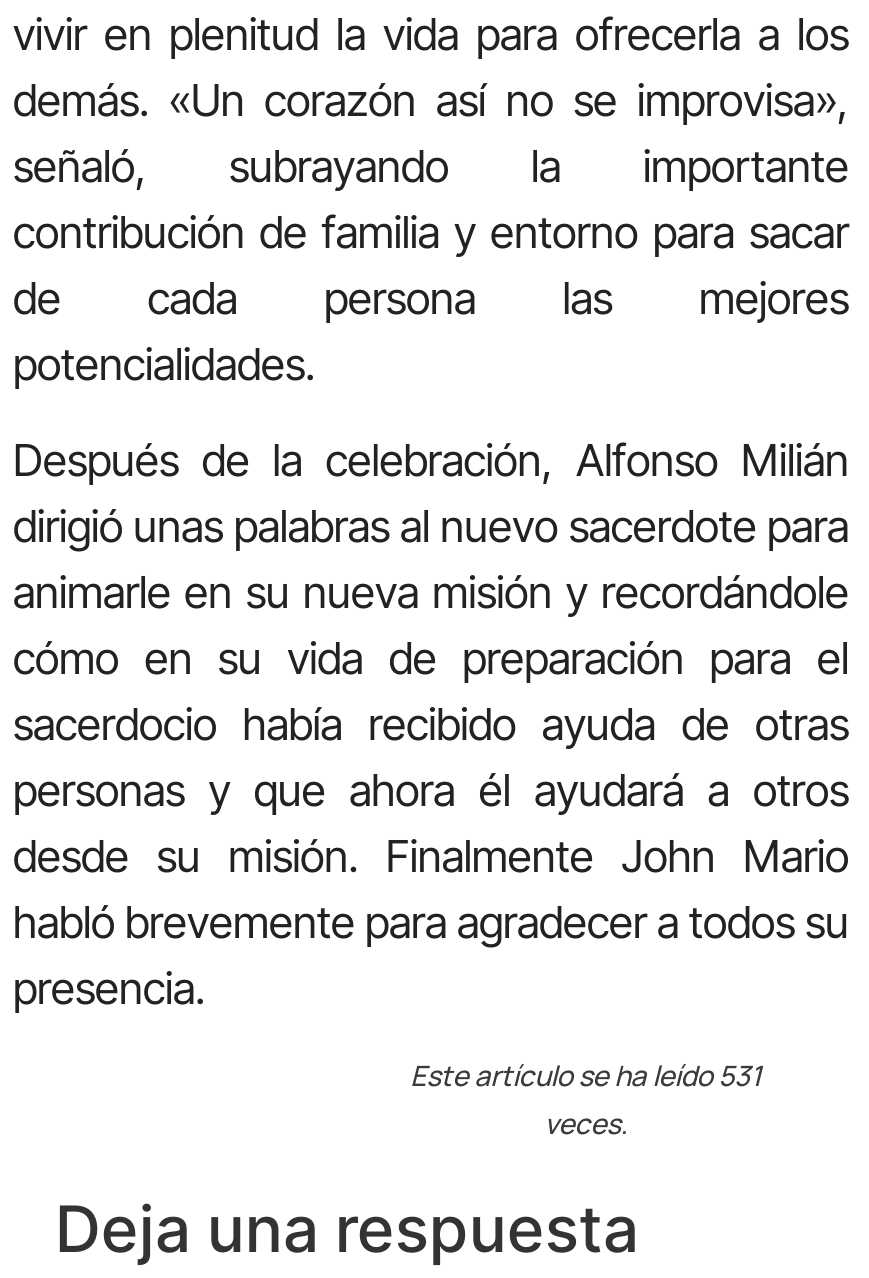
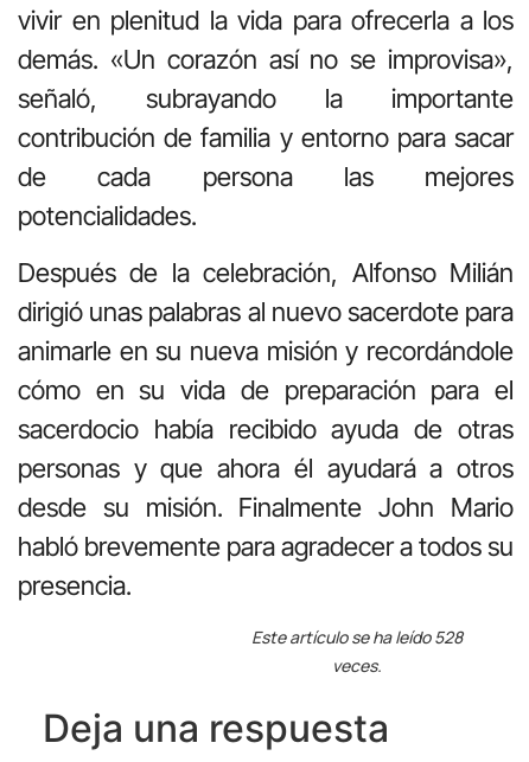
[410,1056,762,1094] Este artículo se ha leído 531 -> [251,626,462,648] Este artículo se ha leído 528

